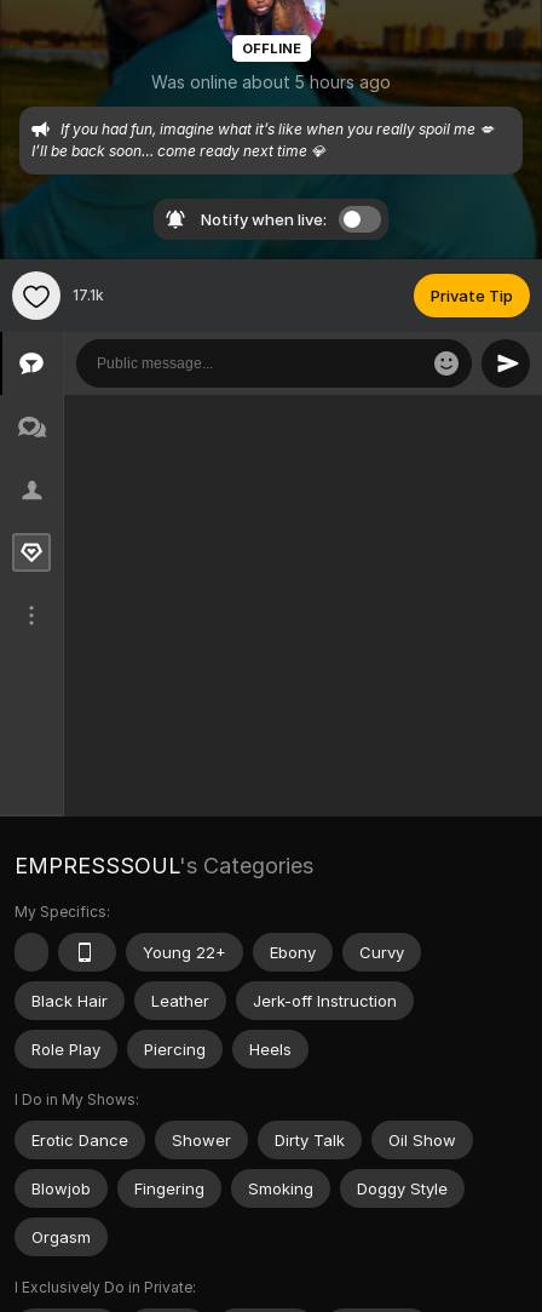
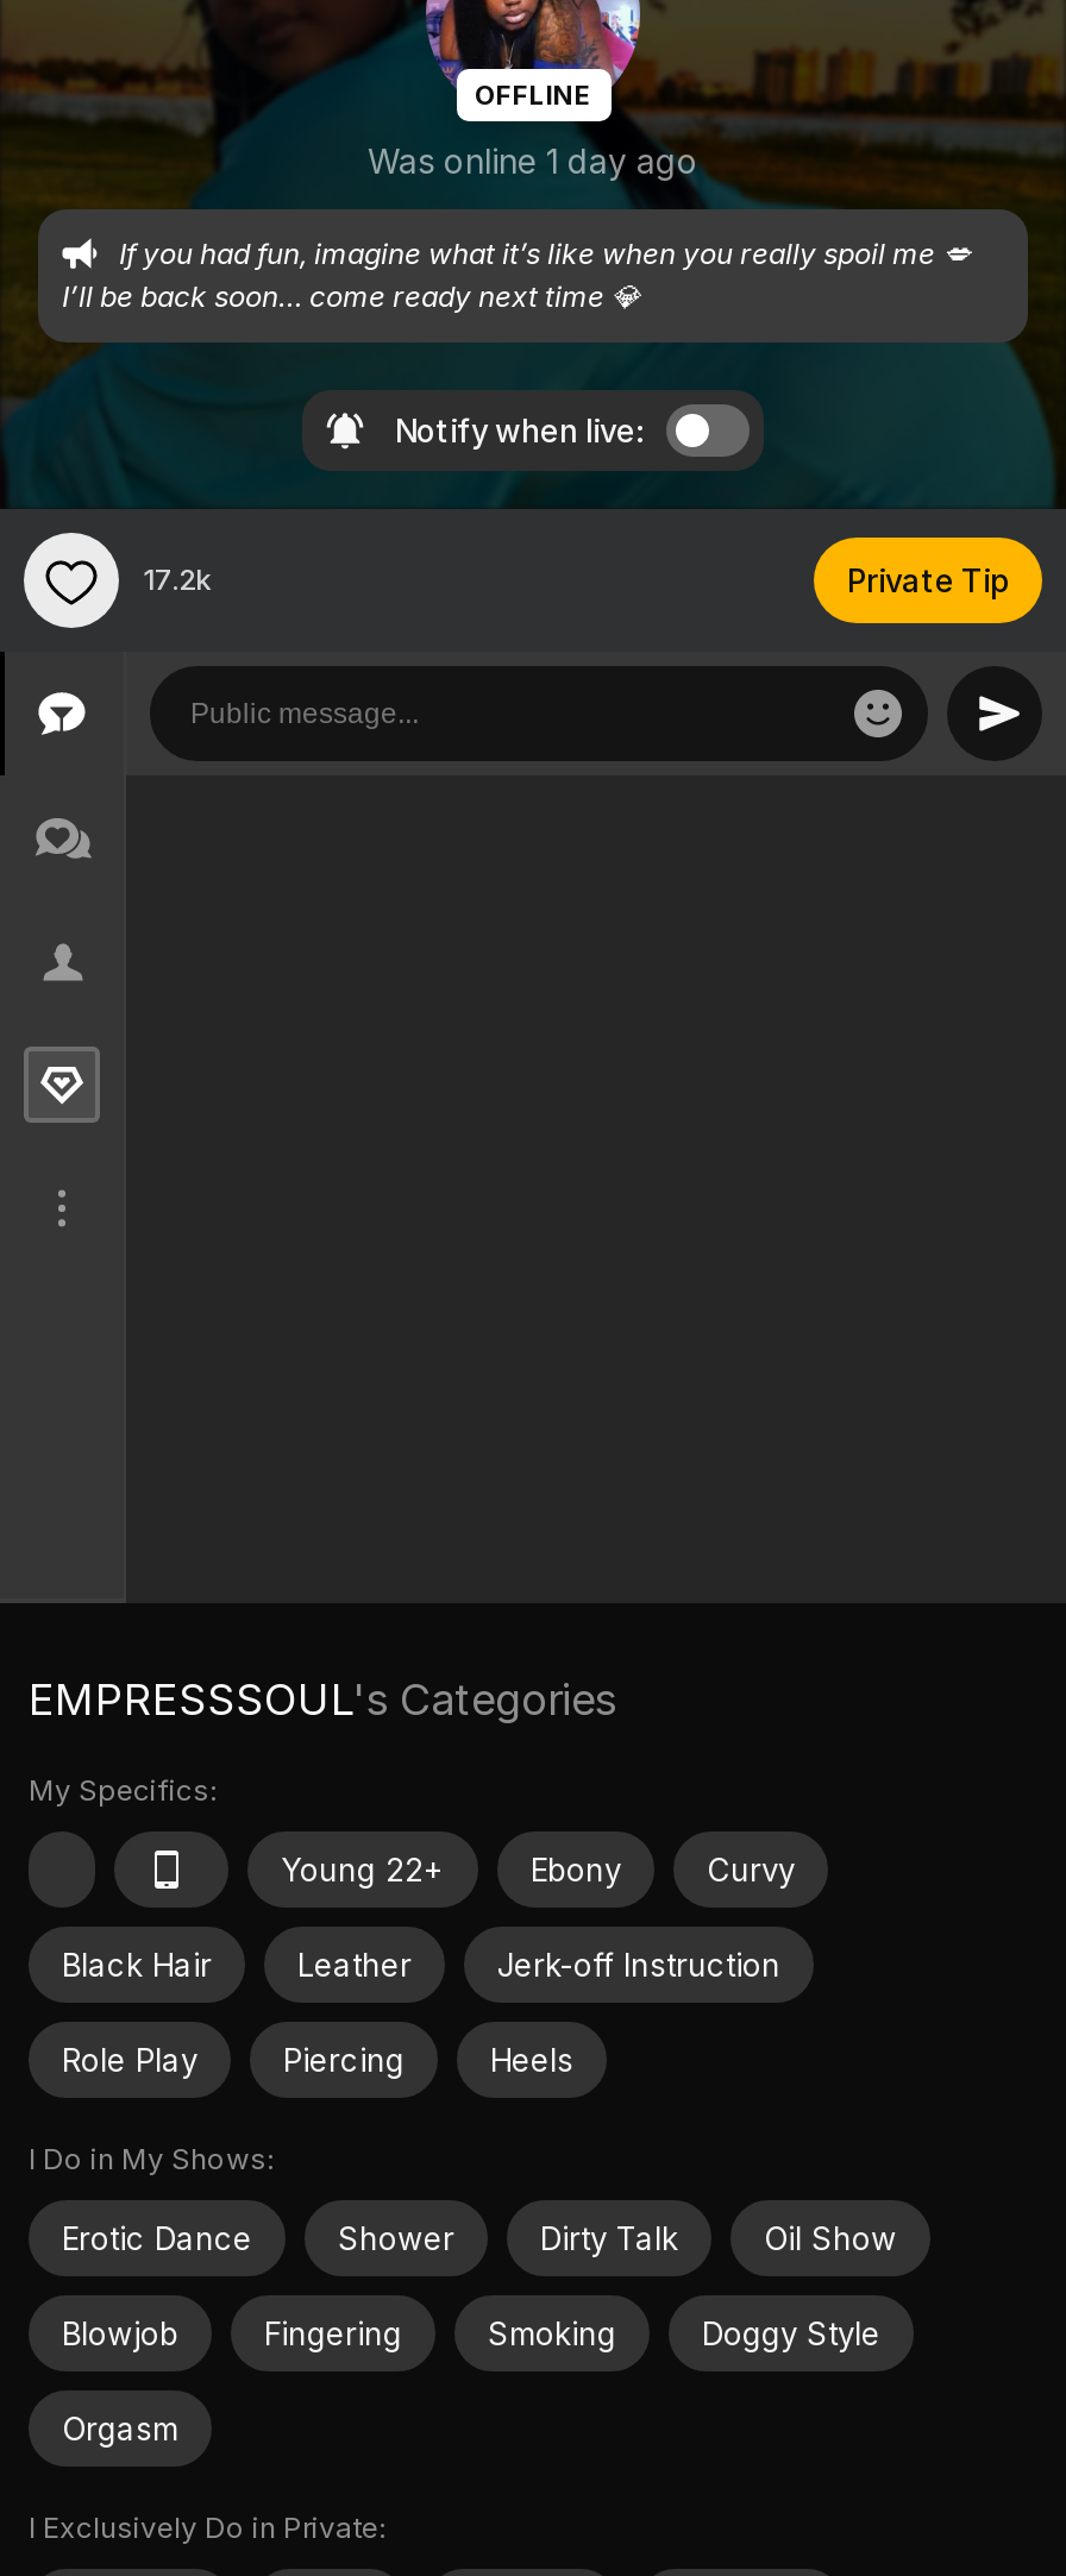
[151,71,391,92] Was online about 5 hours ago -> [368,140,698,181] Was online 1 day ago
[73,286,104,304] 17.1k -> [143,562,212,597] 17.2k

